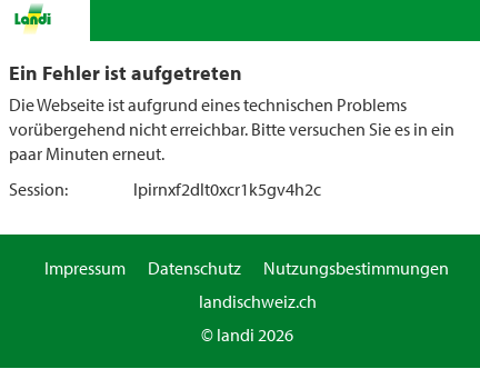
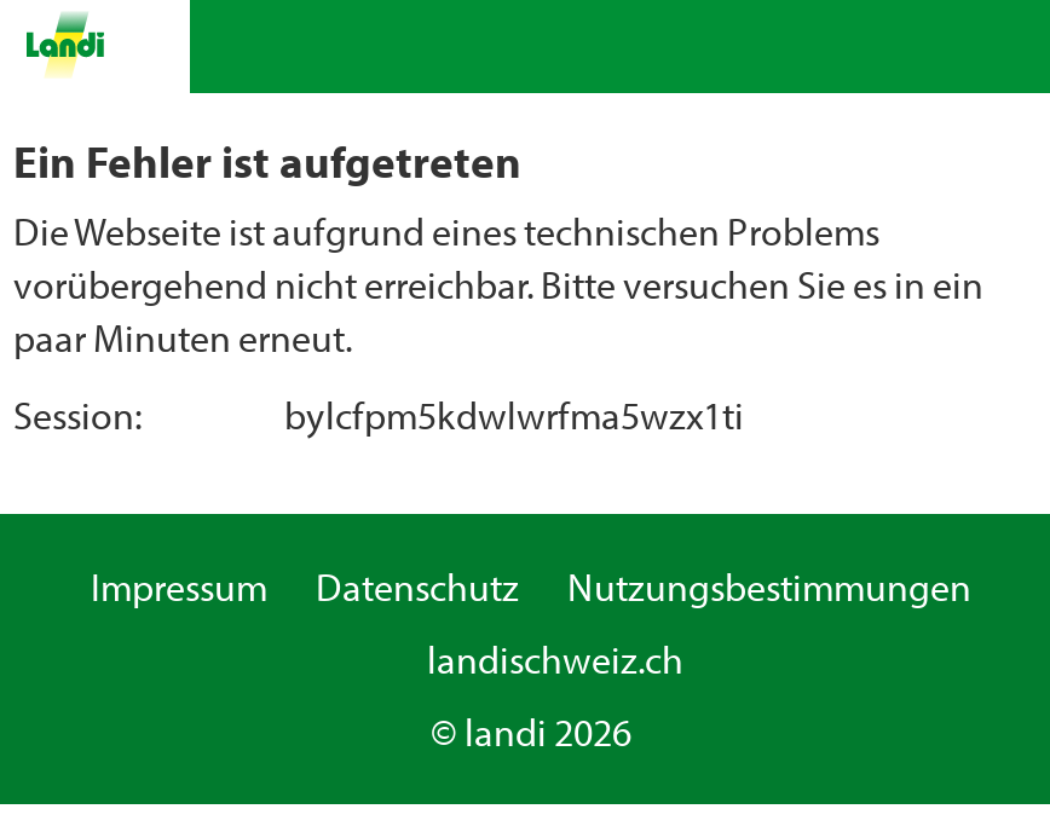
[133,178,321,200] lpirnxf2dlt0xcr1k5gv4h2c -> [284,391,744,439] bylcfpm5kdwlwrfma5wzx1ti

